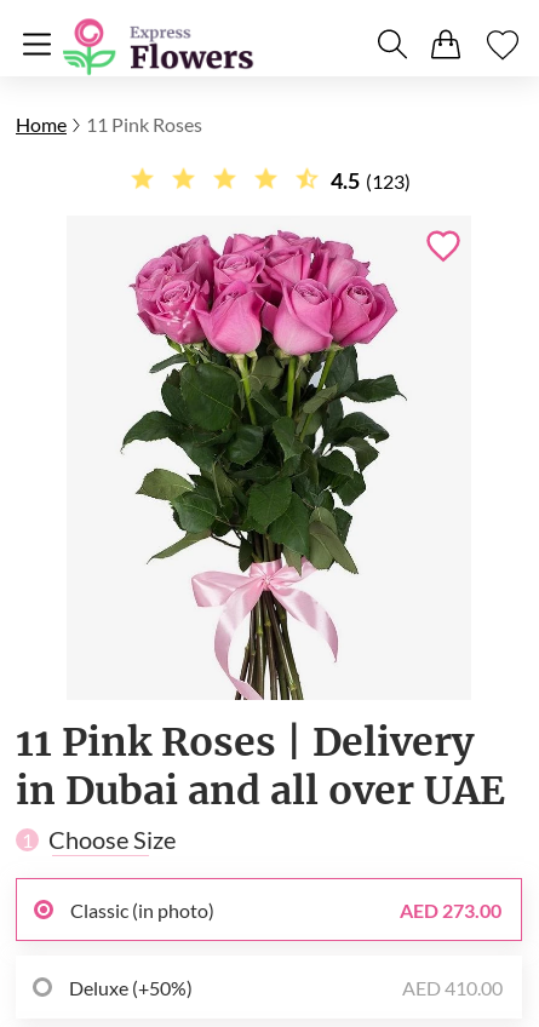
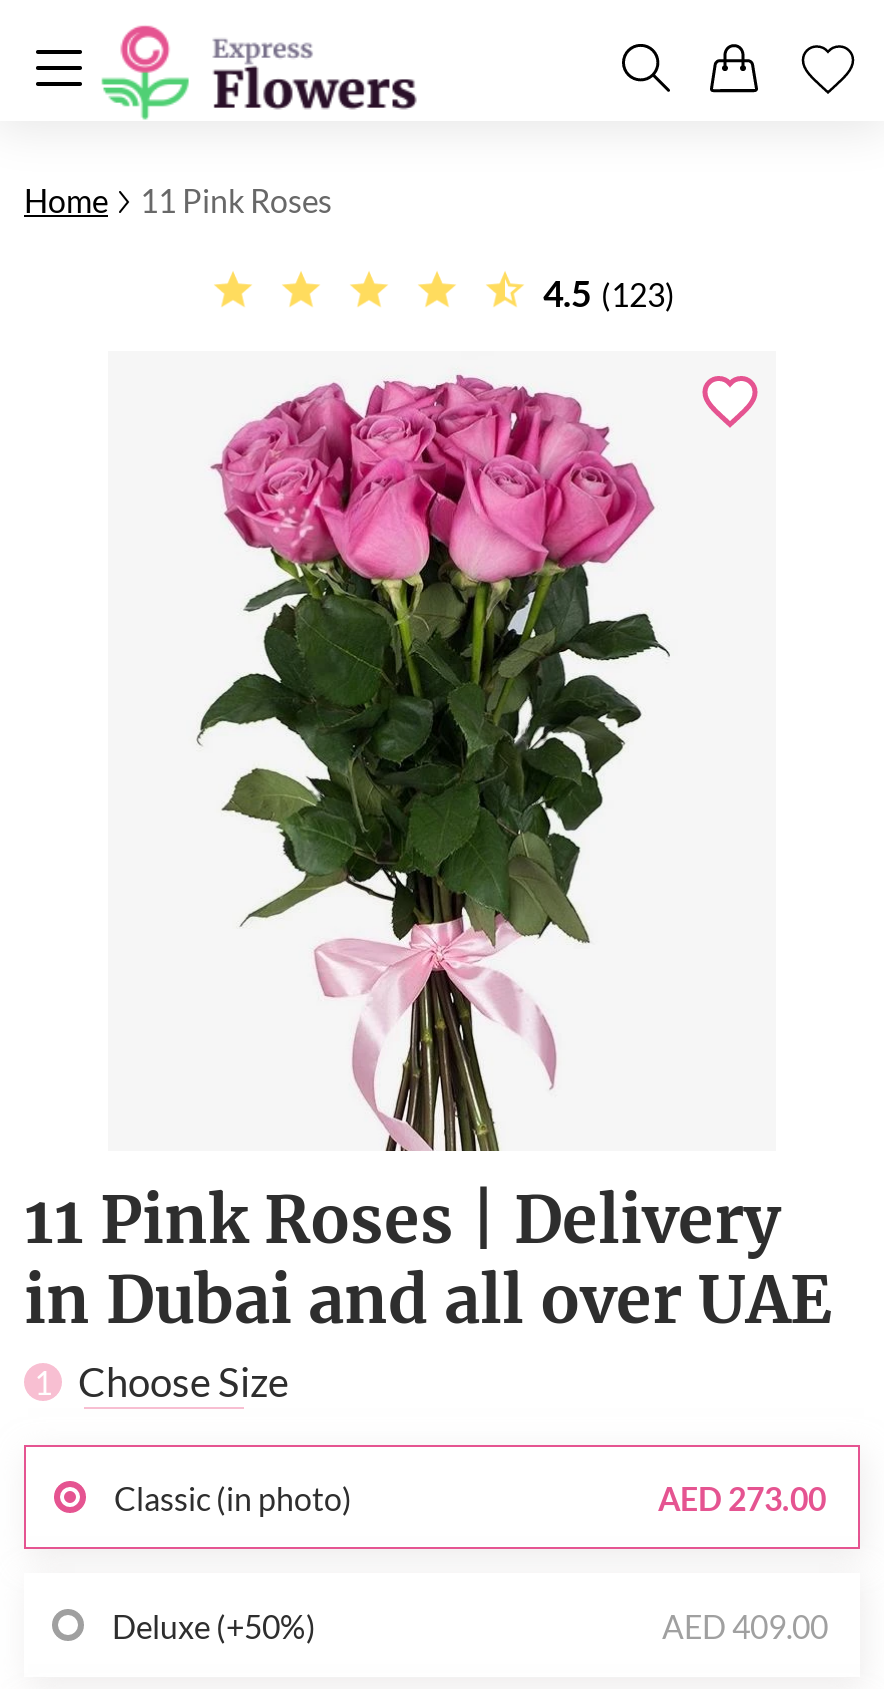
[402,976,503,999] AED 410.00 -> [662,1606,828,1644] AED 409.00

